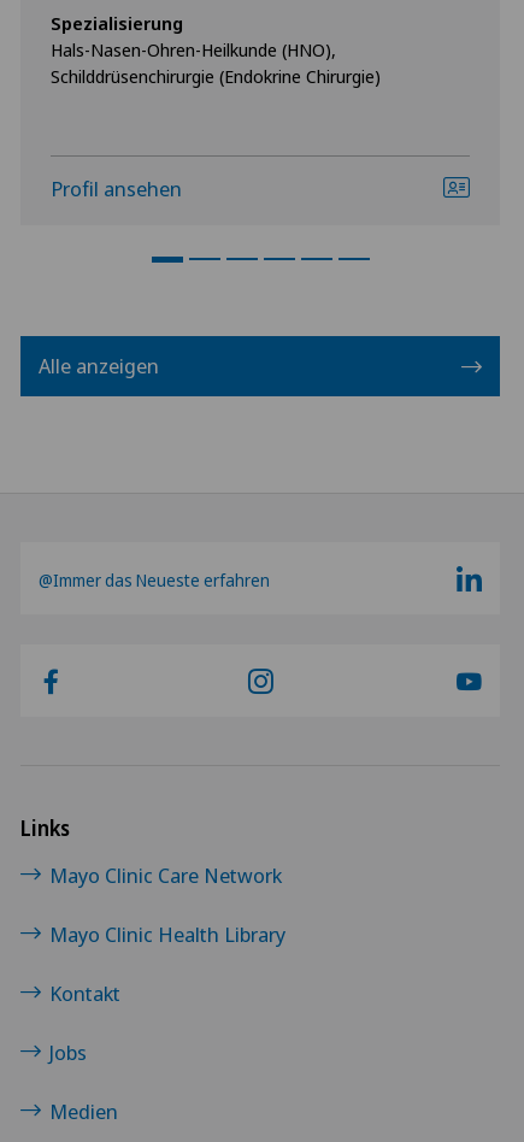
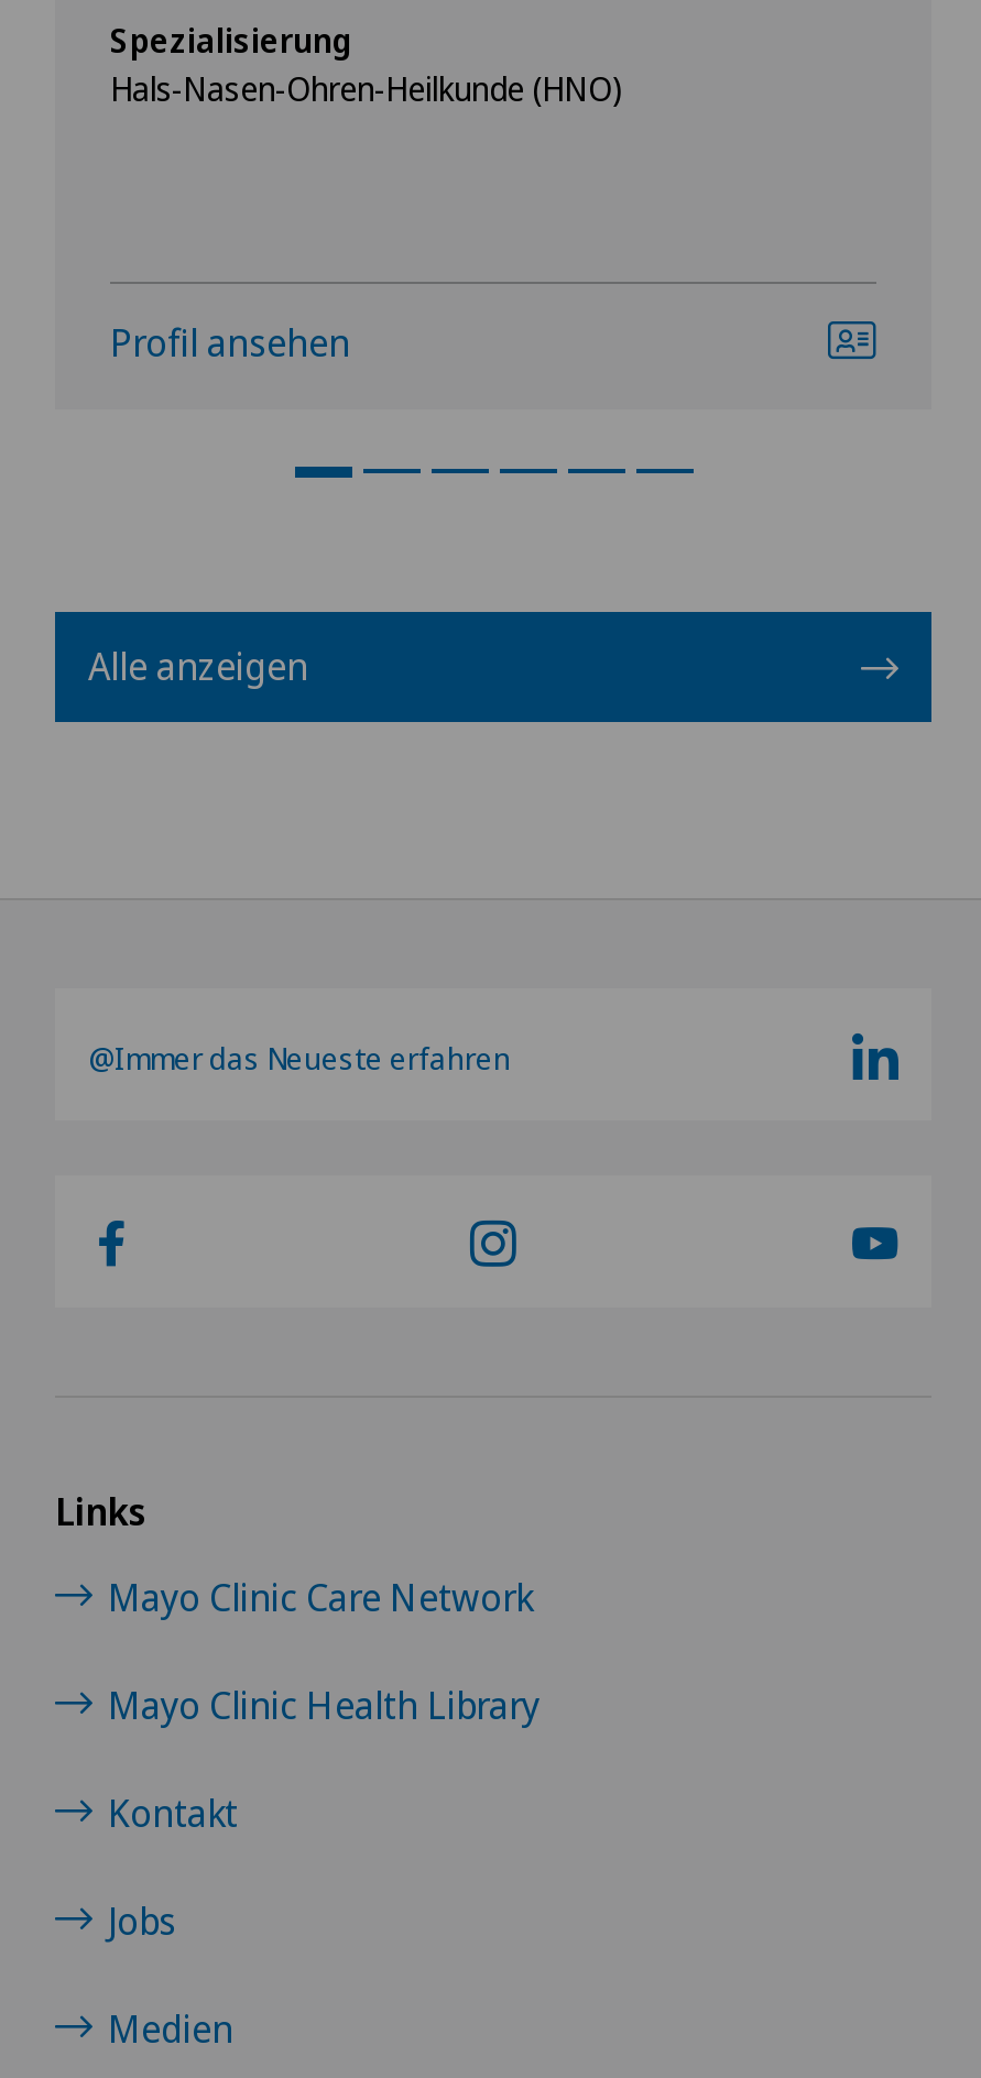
[51,37,381,88] Hals-Nasen-Ohren-Heilkunde (HNO), | Schilddrüsenchirurgie (Endokrine Chirurgie) -> [110,66,623,110] Hals-Nasen-Ohren-Heilkunde (HNO)

